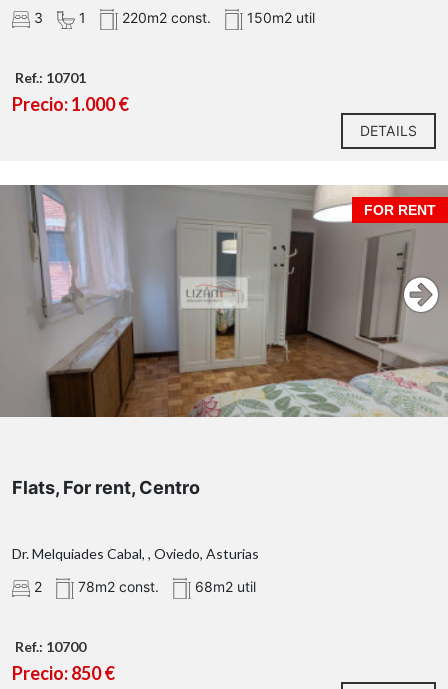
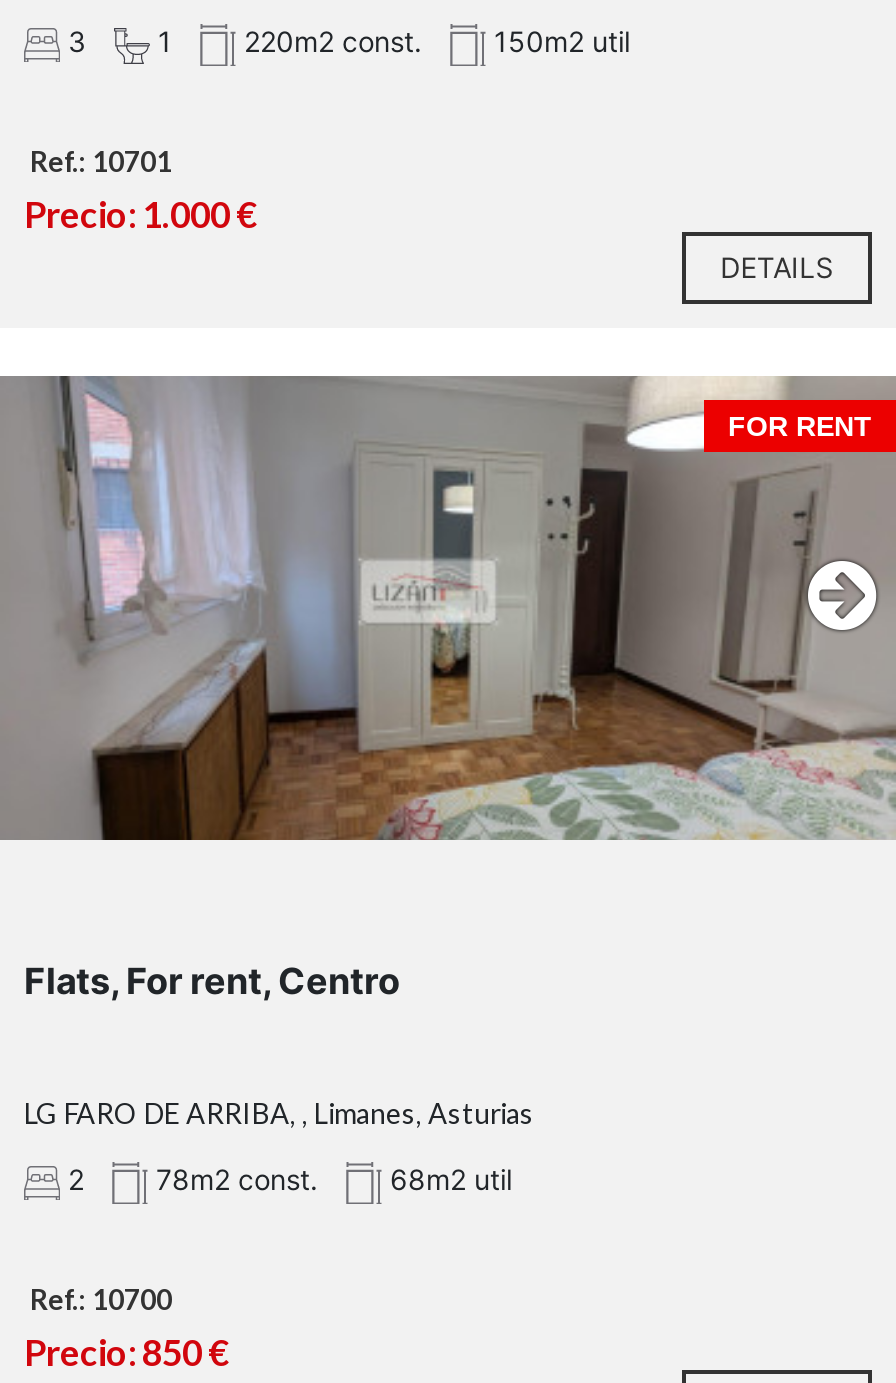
[12,545,259,562] Dr. Melquiades Cabal, , Oviedo, Asturias -> [24,1097,534,1131] LG FARO DE ARRIBA, , Limanes, Asturias

